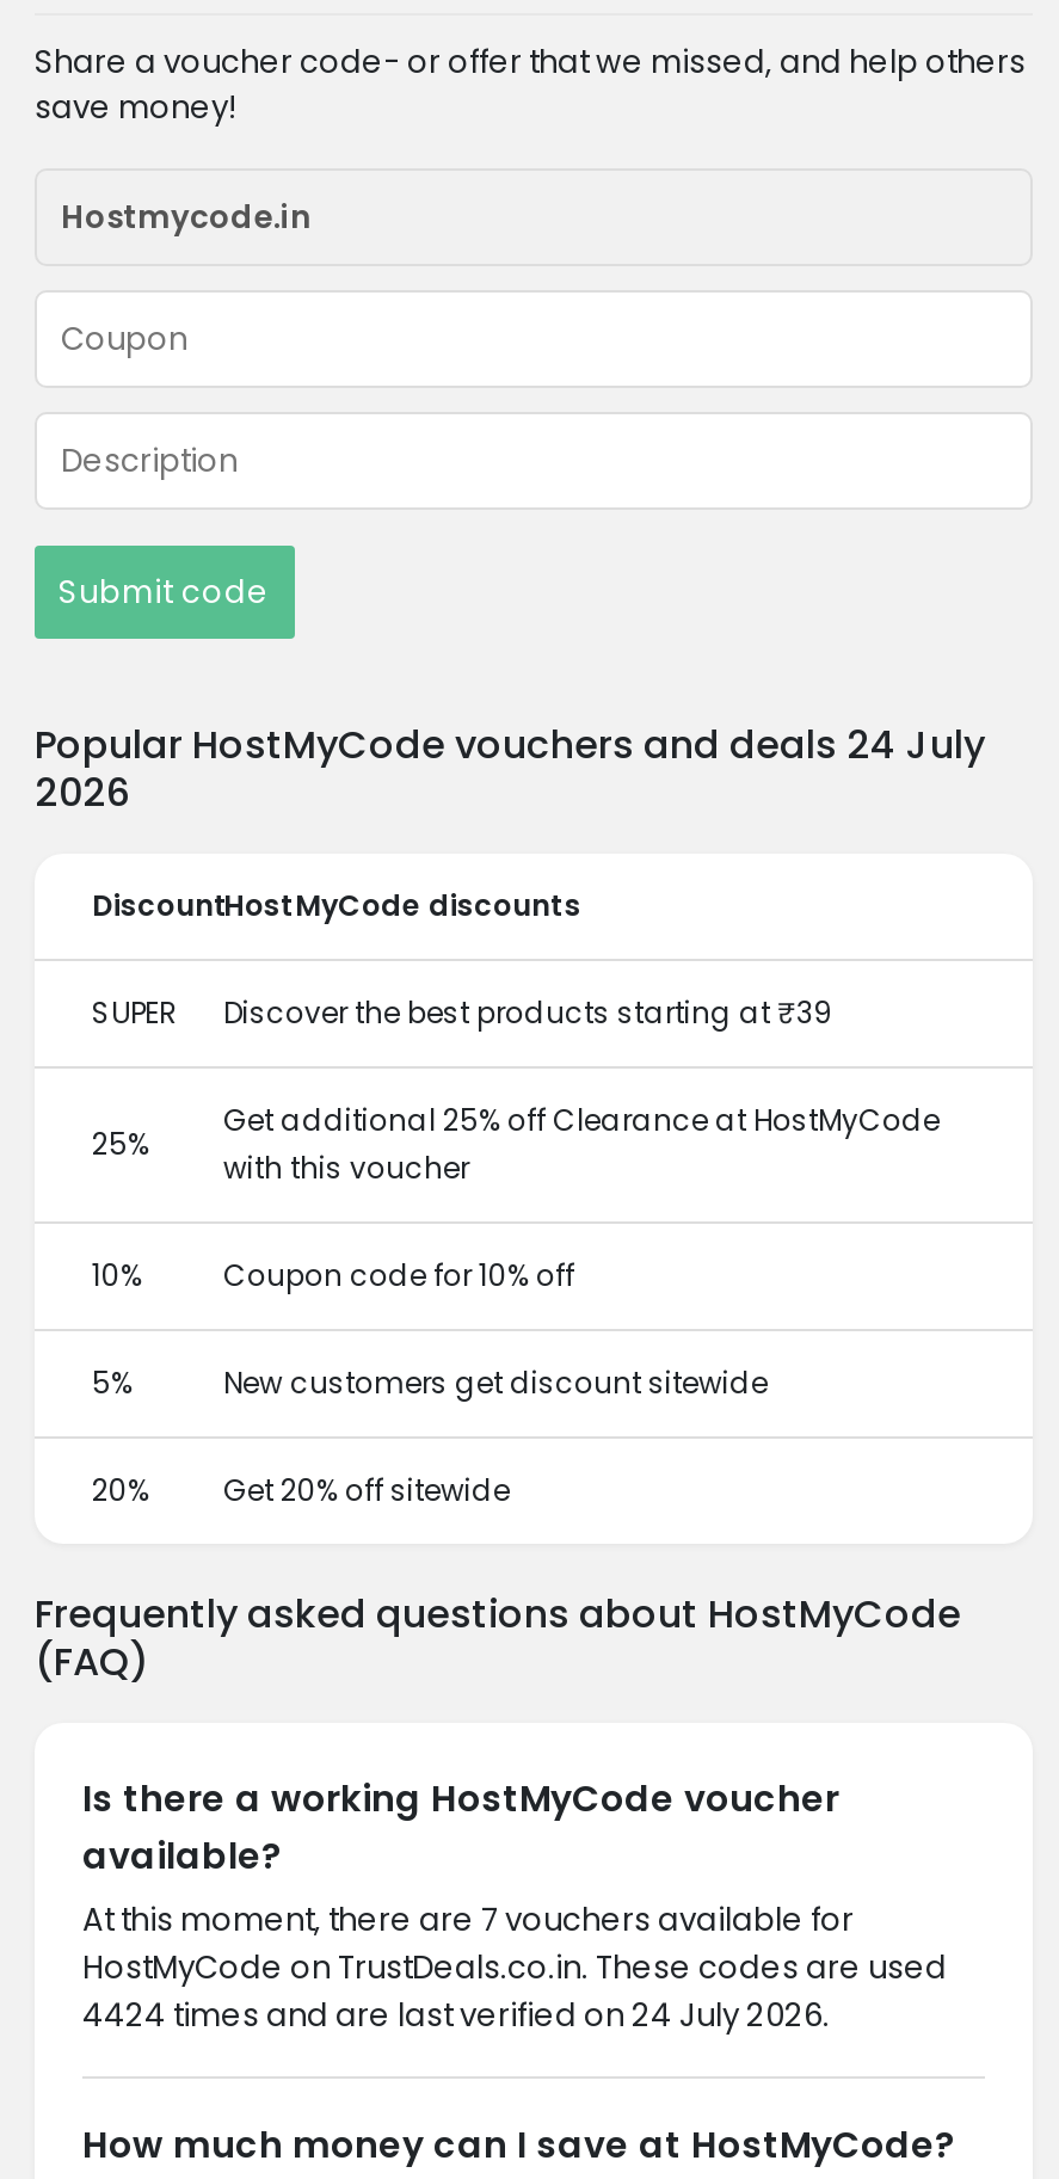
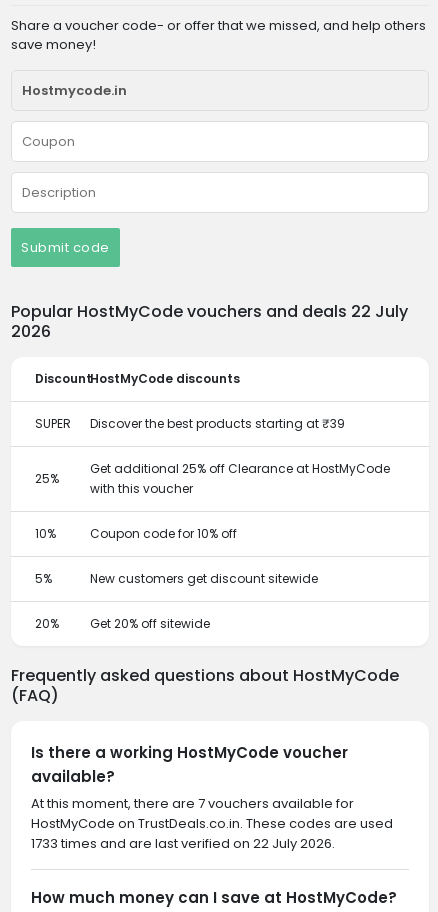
[35,718,985,773] Popular HostMyCode vouchers and deals 24 July -> [11,300,408,323] Popular HostMyCode vouchers and deals 22 July
[82,1993,830,2038] 4424 times and are last verified on 24 July 2026. -> [31,834,335,853] 1733 times and are last verified on 22 July 2026.

